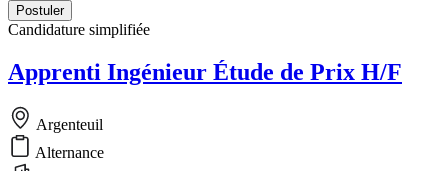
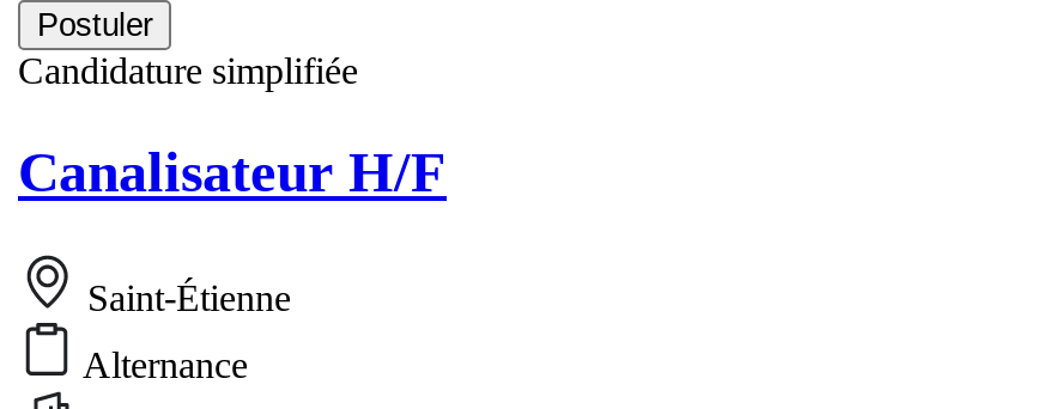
[8,59,402,85] Apprenti Ingénieur Étude de Prix H/F -> [18,140,447,202] Canalisateur H/F
[33,116,103,133] Argenteuil -> [78,279,291,319] Saint-Étienne

